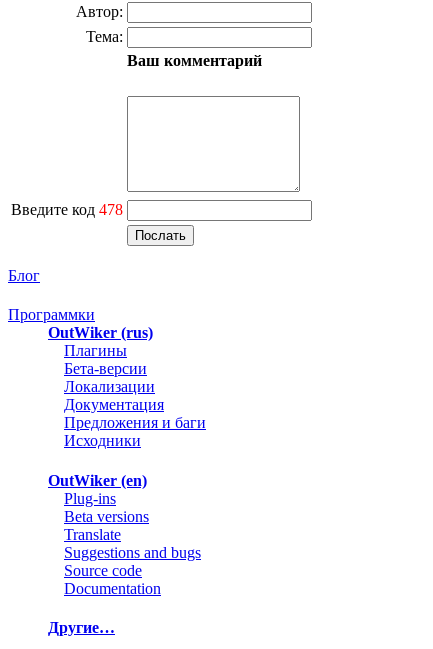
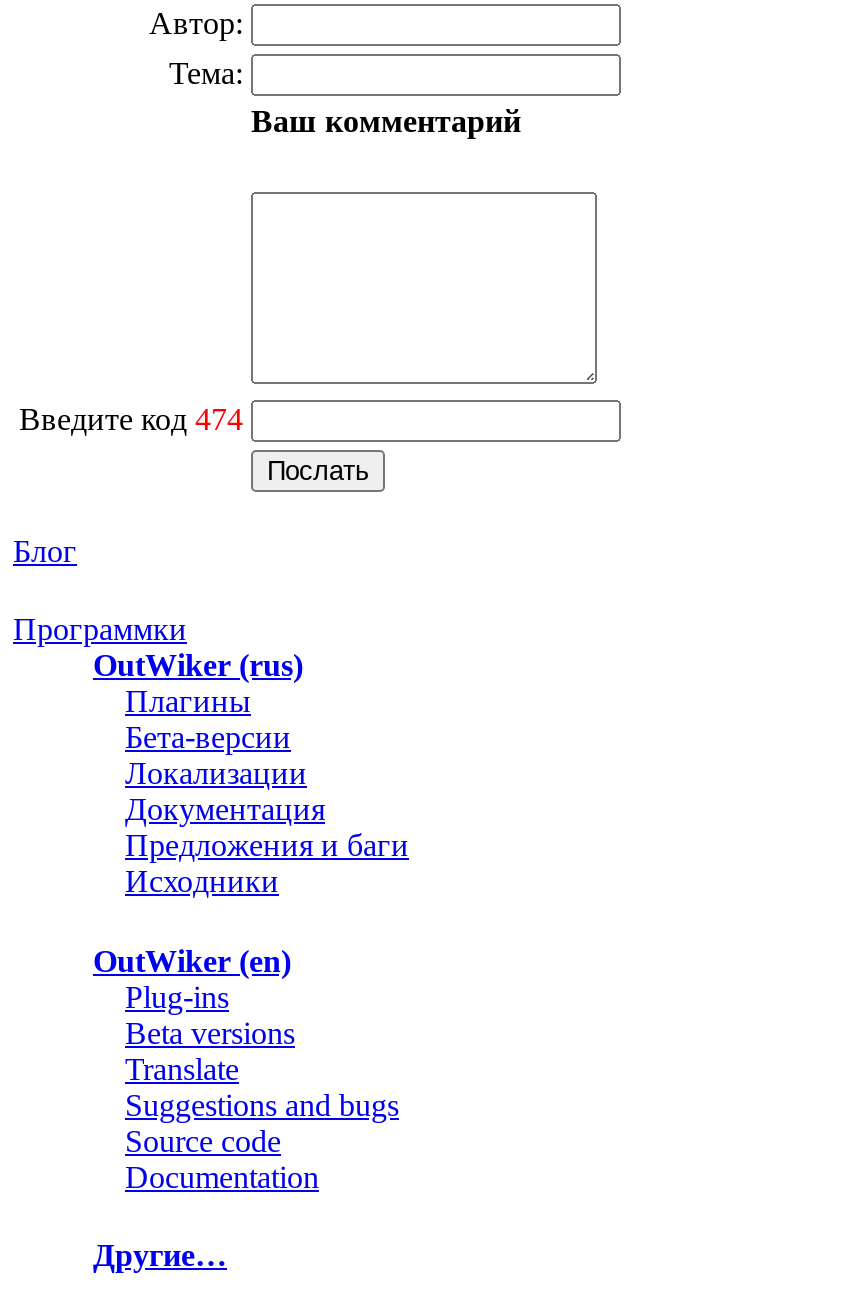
[11,201,123,218] Введите код 478 -> [19,402,243,436] Введите код 474

